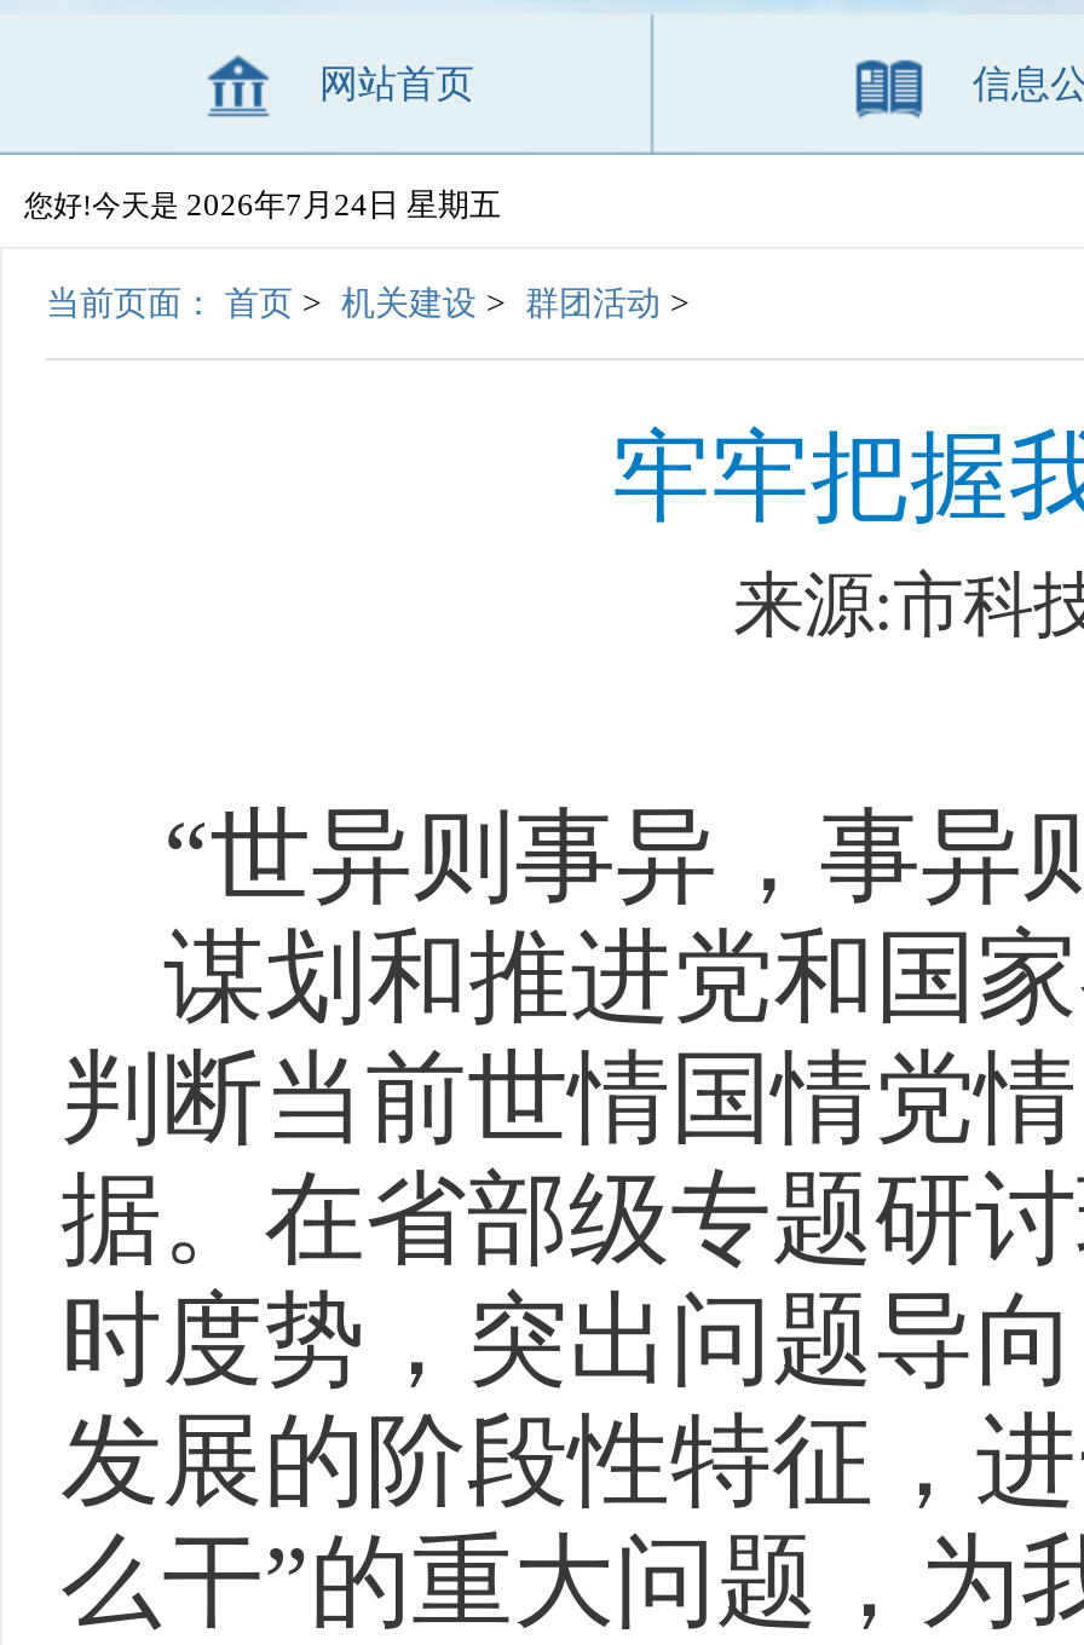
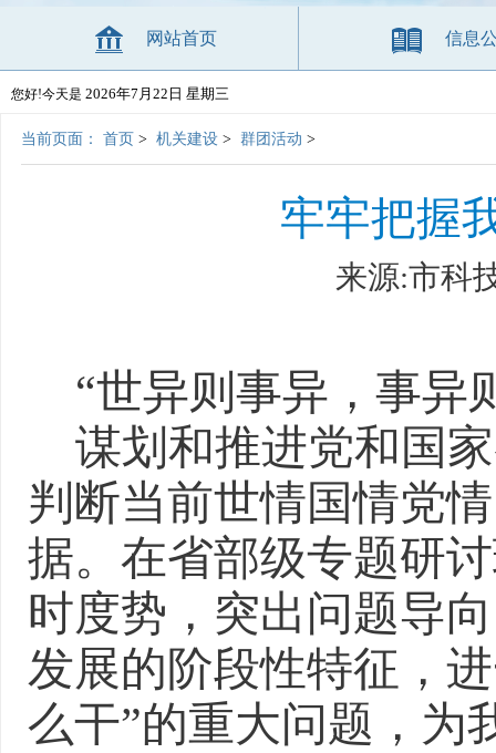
[24,186,501,223] 您好!今天是 2026年7月24日 星期五 -> [11,85,229,102] 您好!今天是 2026年7月22日 星期三

